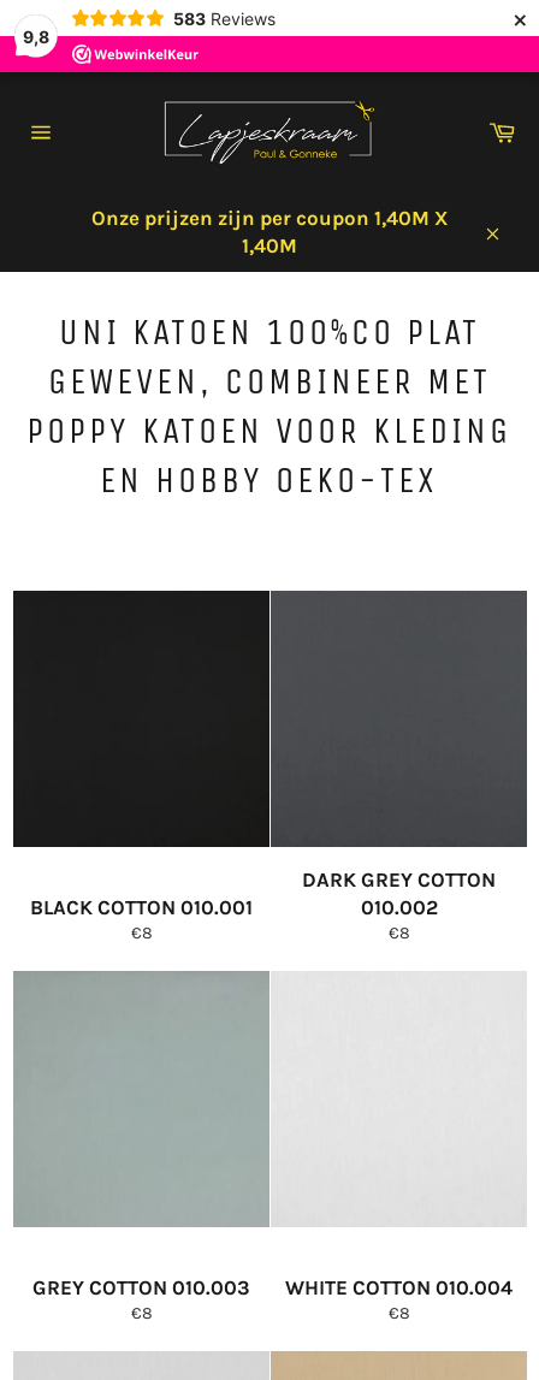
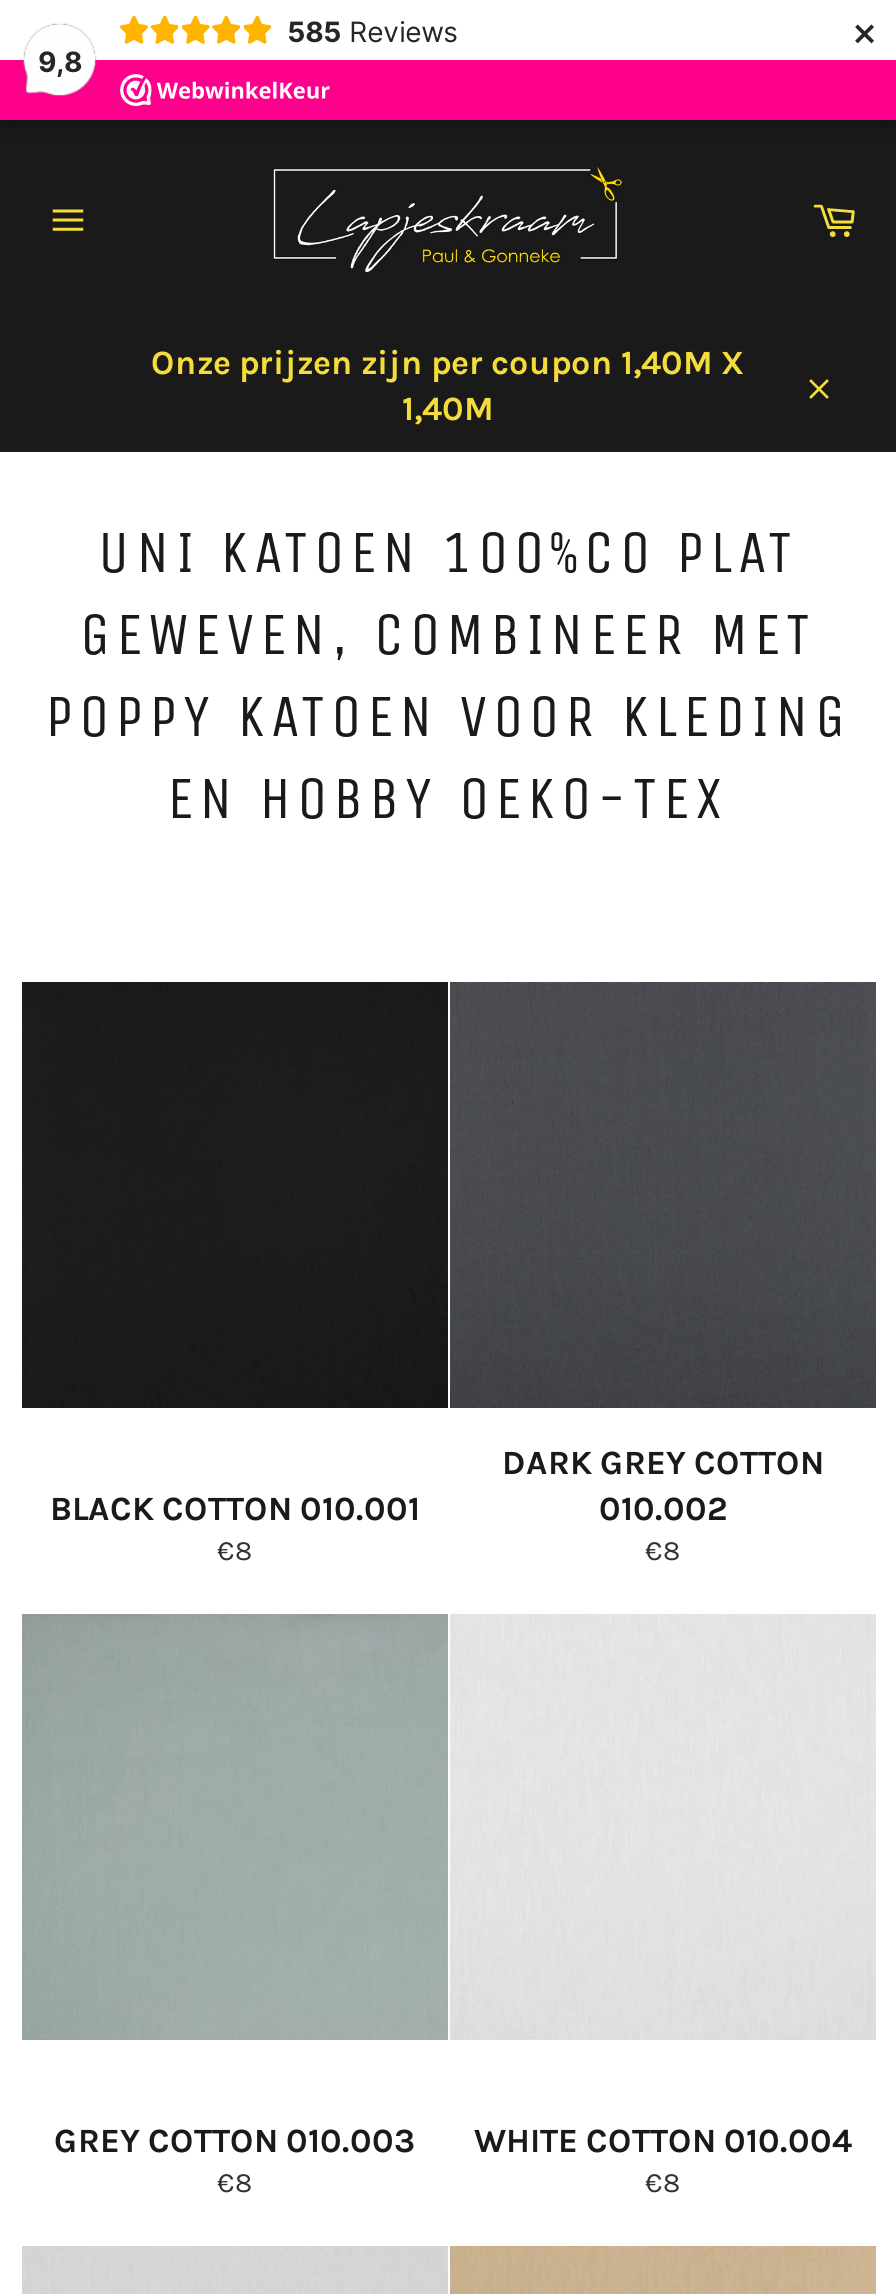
[173,8,275,28] 583 Reviews -> [287,13,457,47] 585 Reviews

